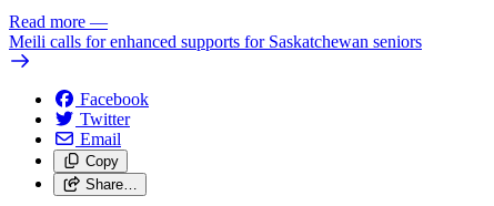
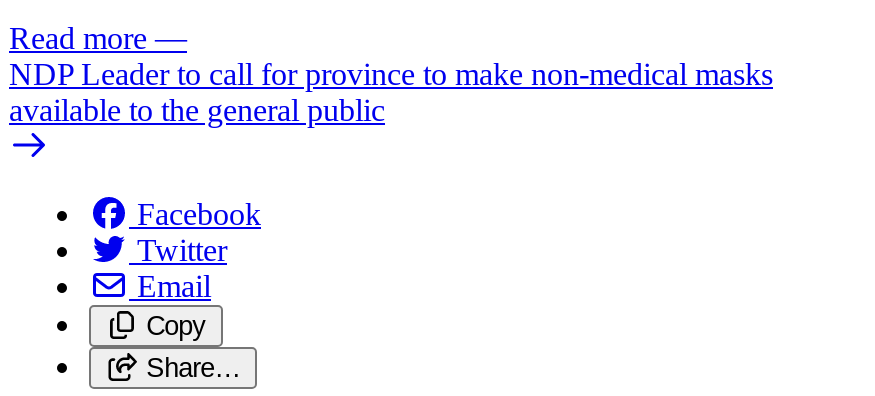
[9,32,422,51] Meili calls for enhanced supports for Saskatchewan seniors -> [9,57,773,127] NDP Leader to call for province to make non-medical masks | available to the general public

